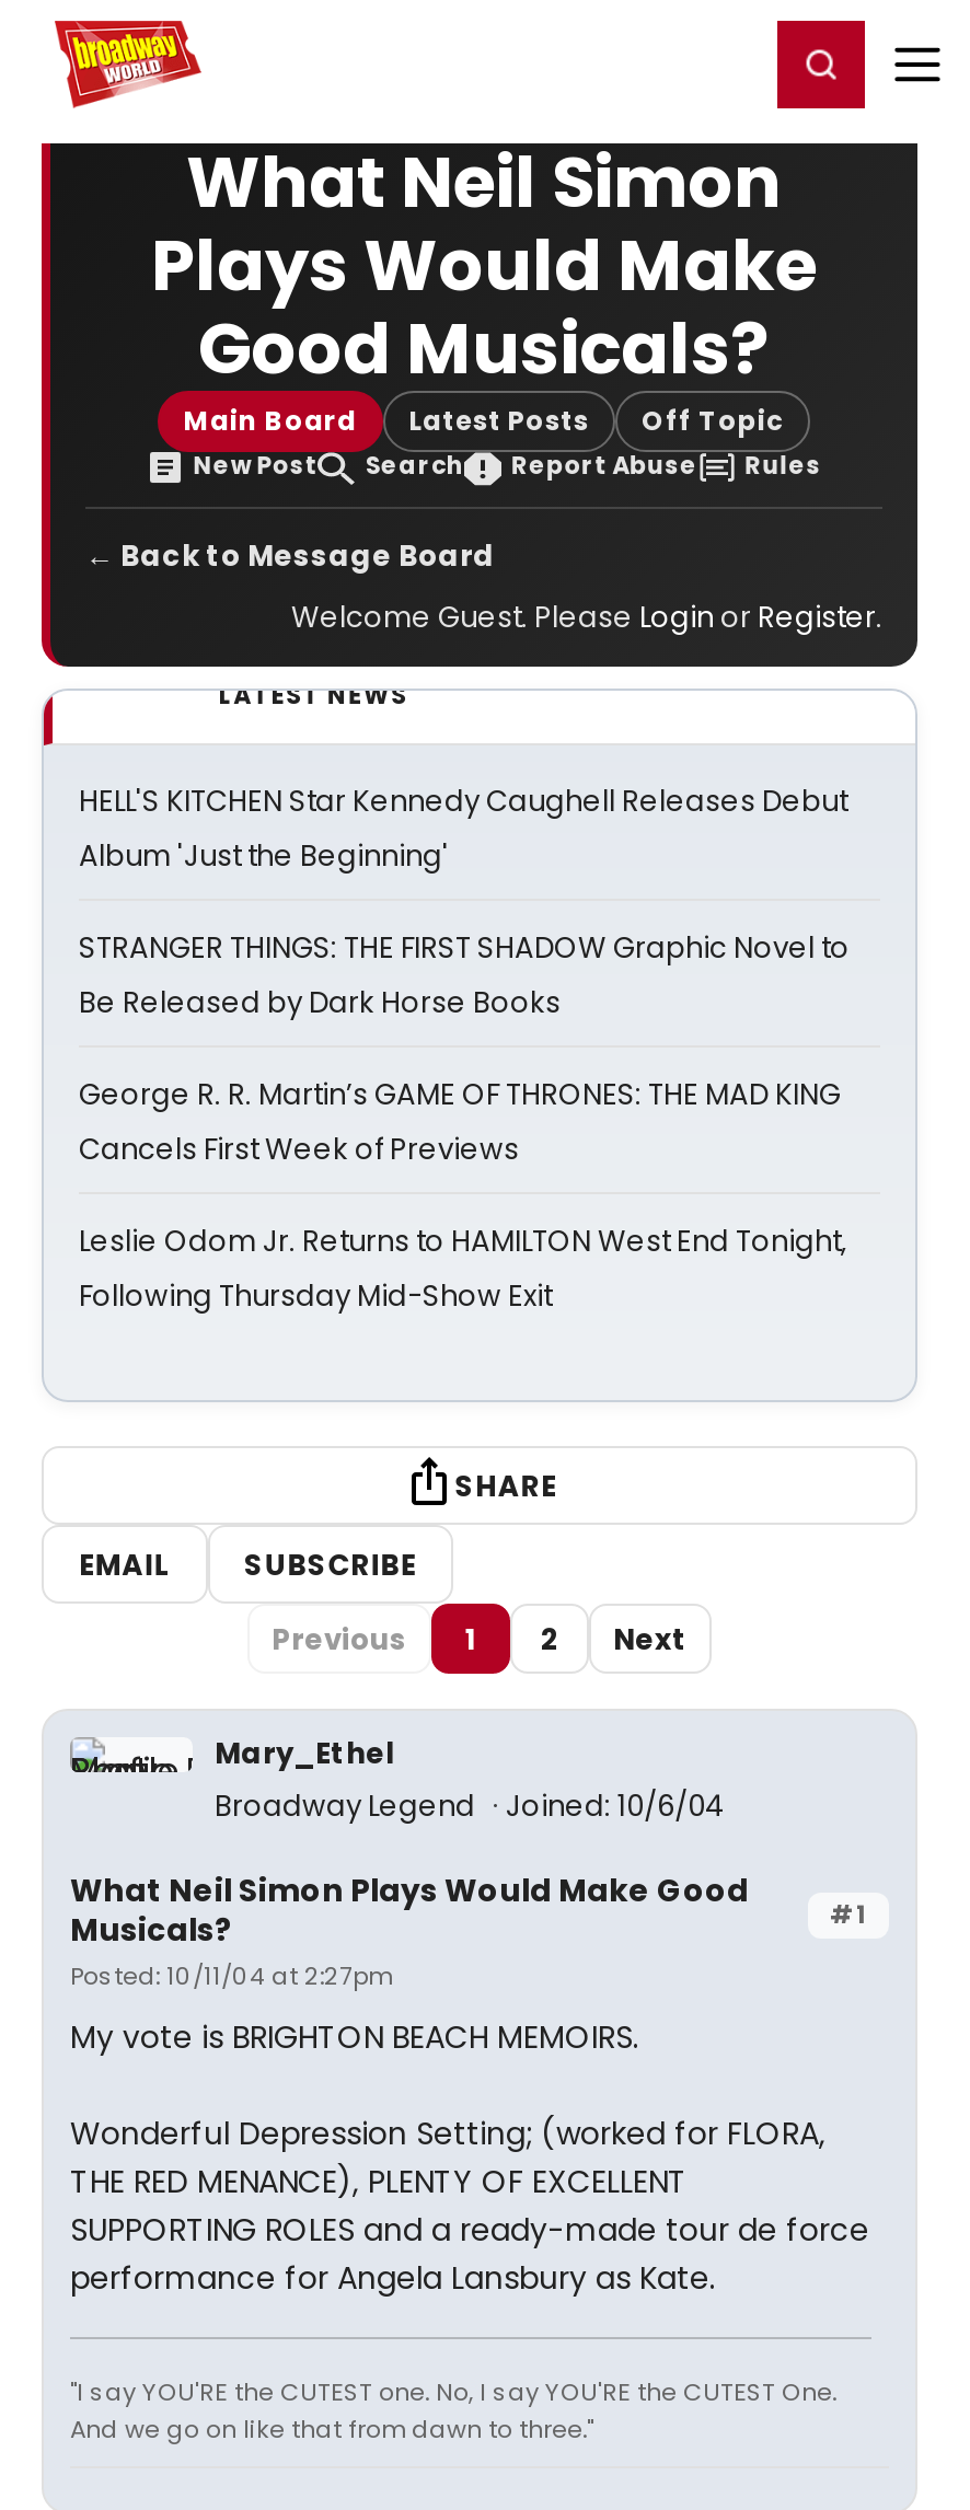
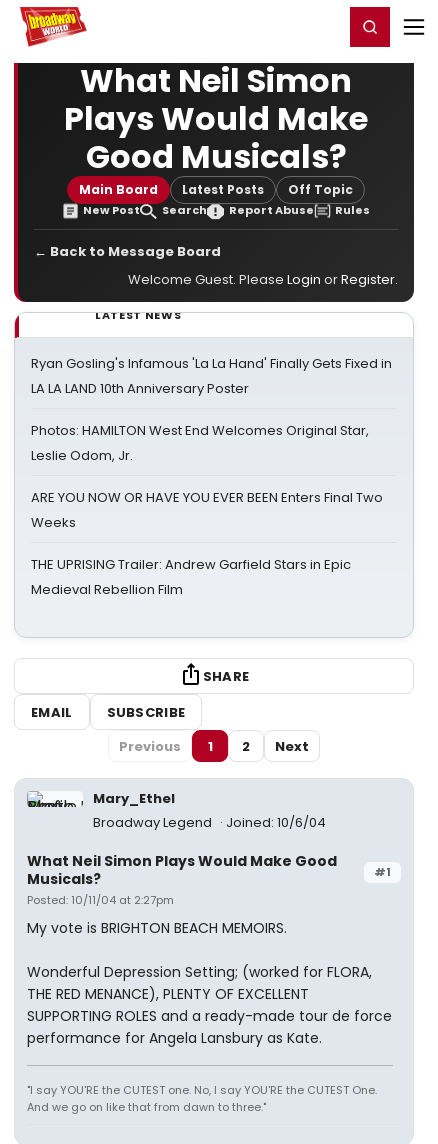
[79,780,847,877] HELL'S KITCHEN Star Kennedy Caughell Releases Debut | Album 'Just the Beginning' -> [31,354,392,398] Ryan Gosling's Infamous 'La La Hand' Finally Gets Fixed in | LA LA LAND 10th Anniversary Poster
[79,927,850,1023] STRANGER THINGS: THE FIRST SHADOW Graphic Novel to | Be Released by Dark Horse Books -> [31,421,369,465] Photos: HAMILTON West End Welcomes Original Star, | Leslie Odom, Jr.
[79,1074,841,1170] George R. R. Martin’s GAME OF THRONES: THE MAD KING | Cancels First Week of Previews -> [31,488,383,532] ARE YOU NOW OR HAVE YOU EVER BEEN Enters Final Two | Weeks
[79,1221,847,1317] Leslie Odom Jr. Returns to HAMILTON West End Tonight, | Following Thursday Mid-Show Exit -> [31,555,351,599] THE UPRISING Trailer: Andrew Garfield Stars in Epic | Medieval Rebellion Film

